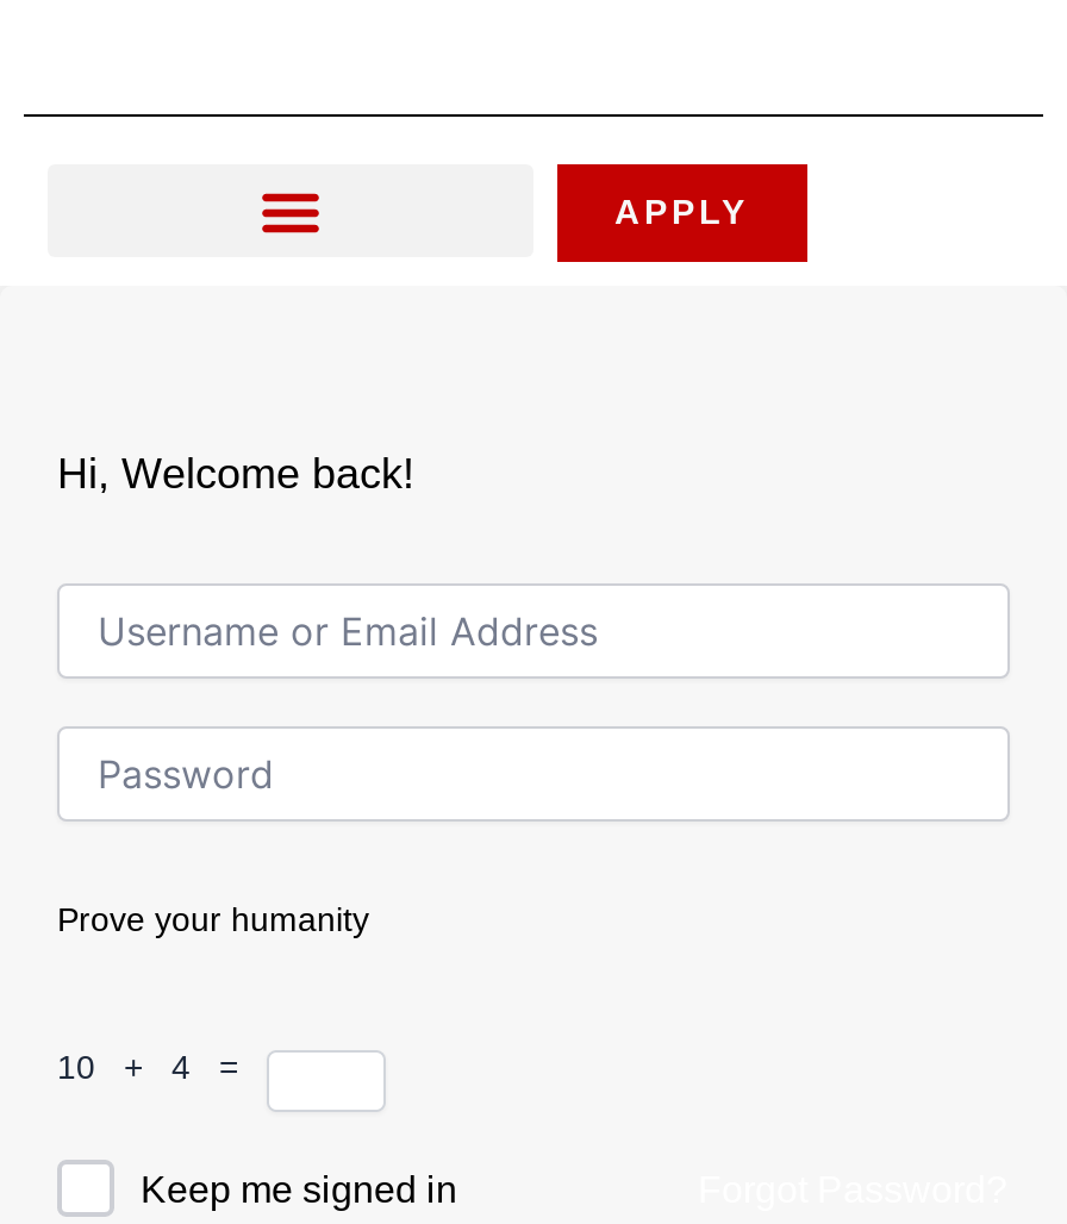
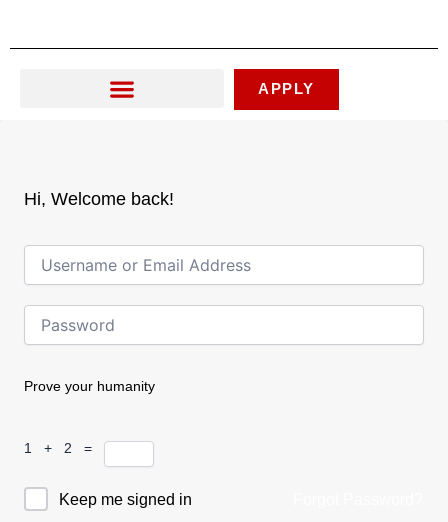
[57,1047,267,1085] 10 + 4 = -> [24,439,104,455] 1 + 2 =

